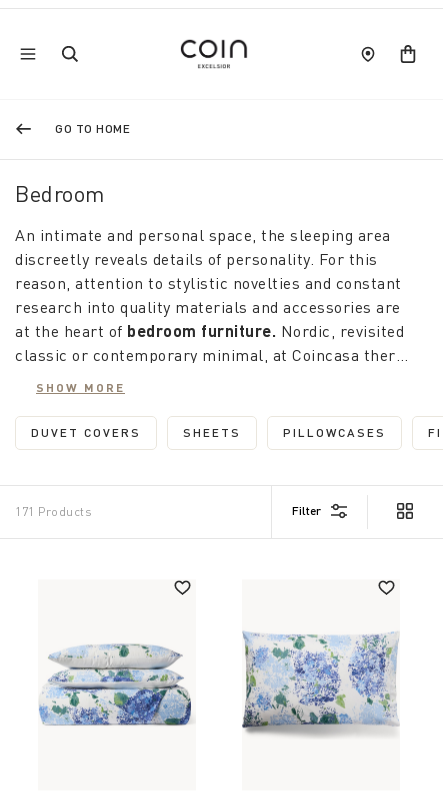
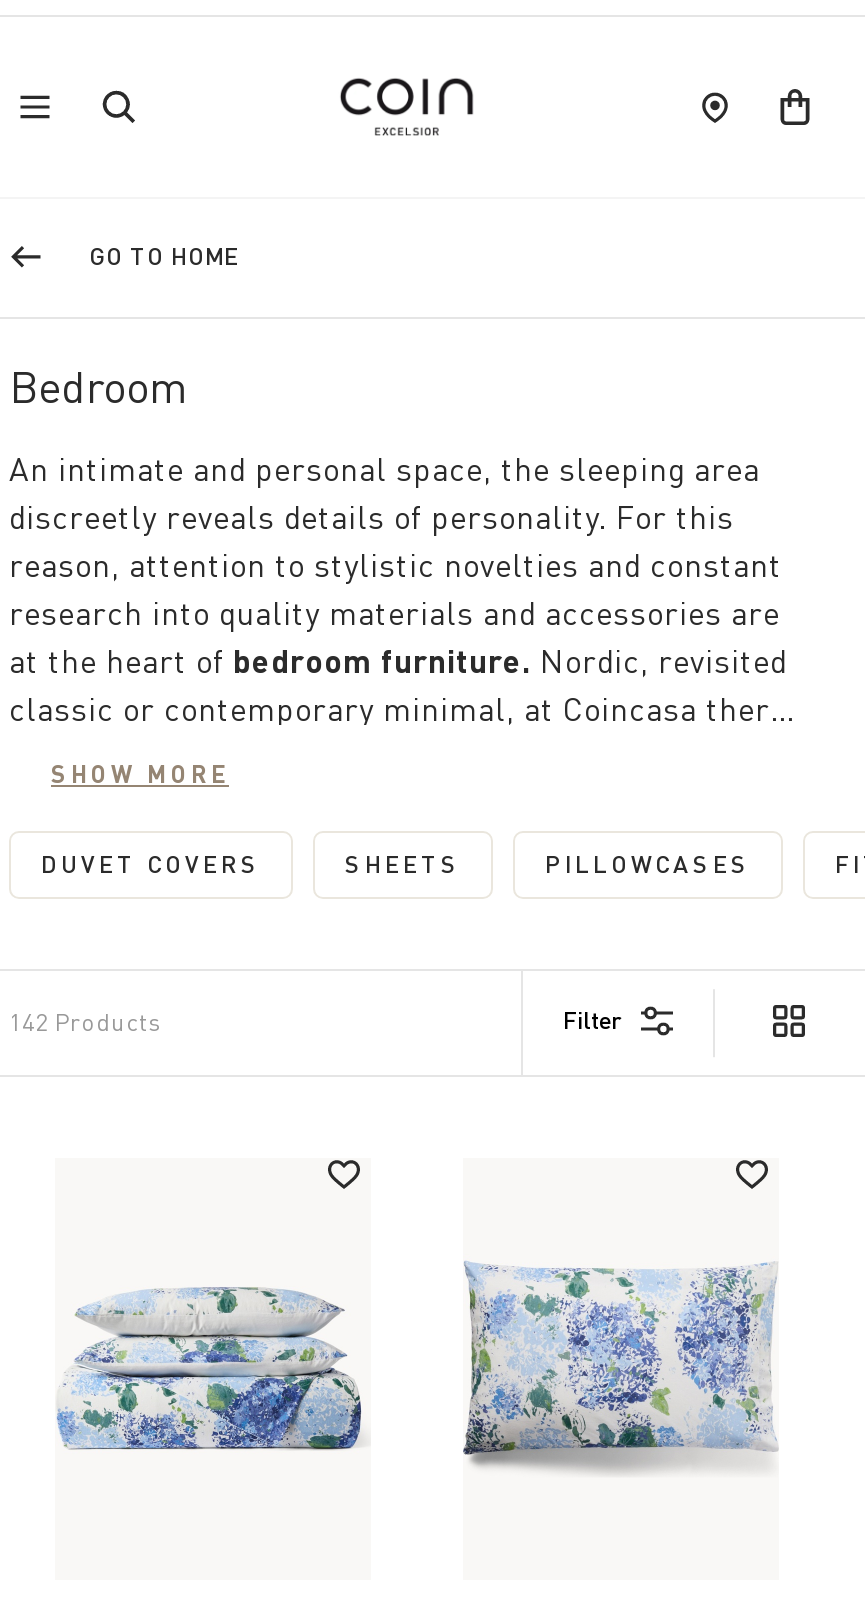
[15,504,92,519] 171 Products -> [9,1007,163,1037] 142 Products

